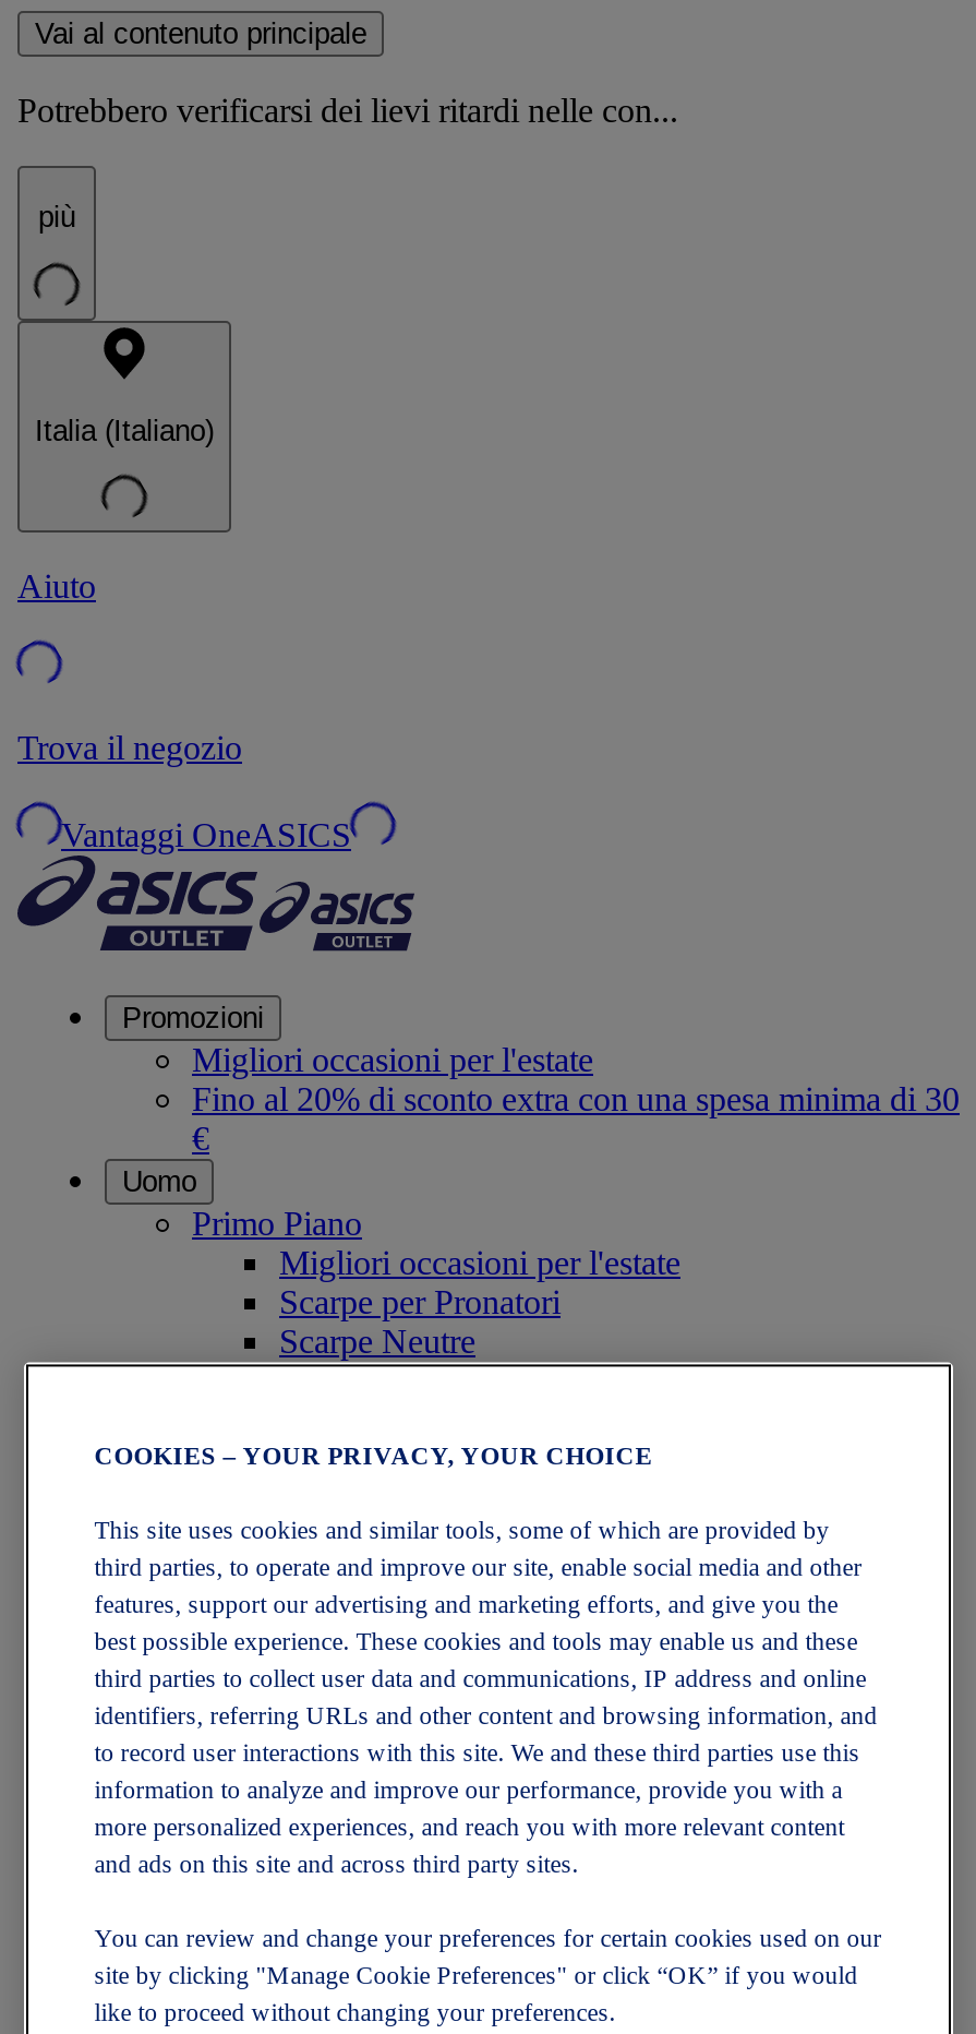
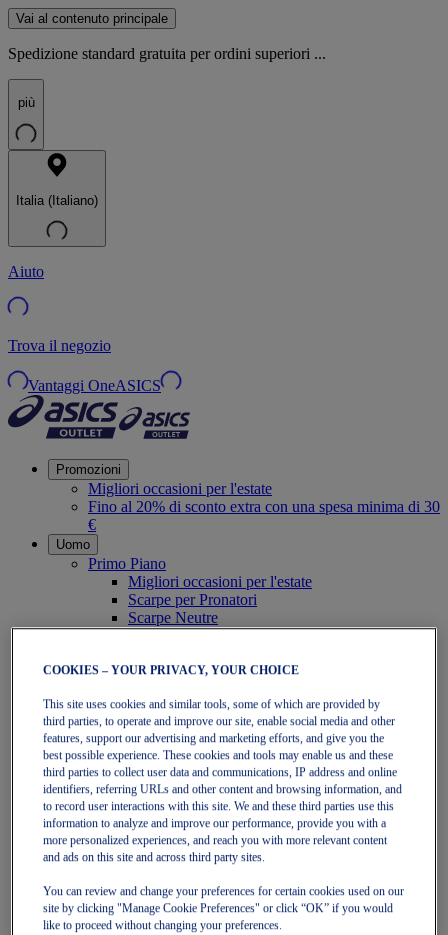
[17,92,678,129] Potrebbero verificarsi dei lievi ritardi nelle con... -> [8,45,326,62] Spedizione standard gratuita per ordini superiori ...

